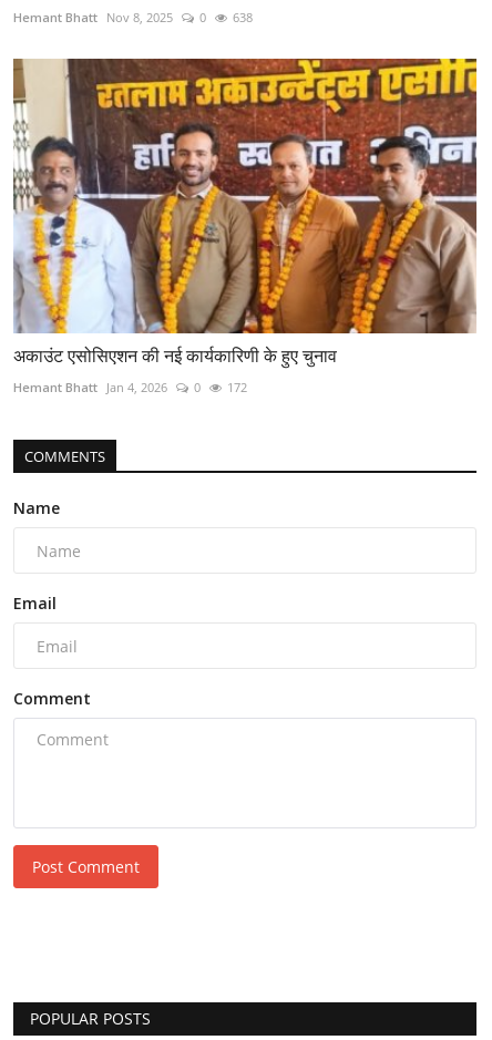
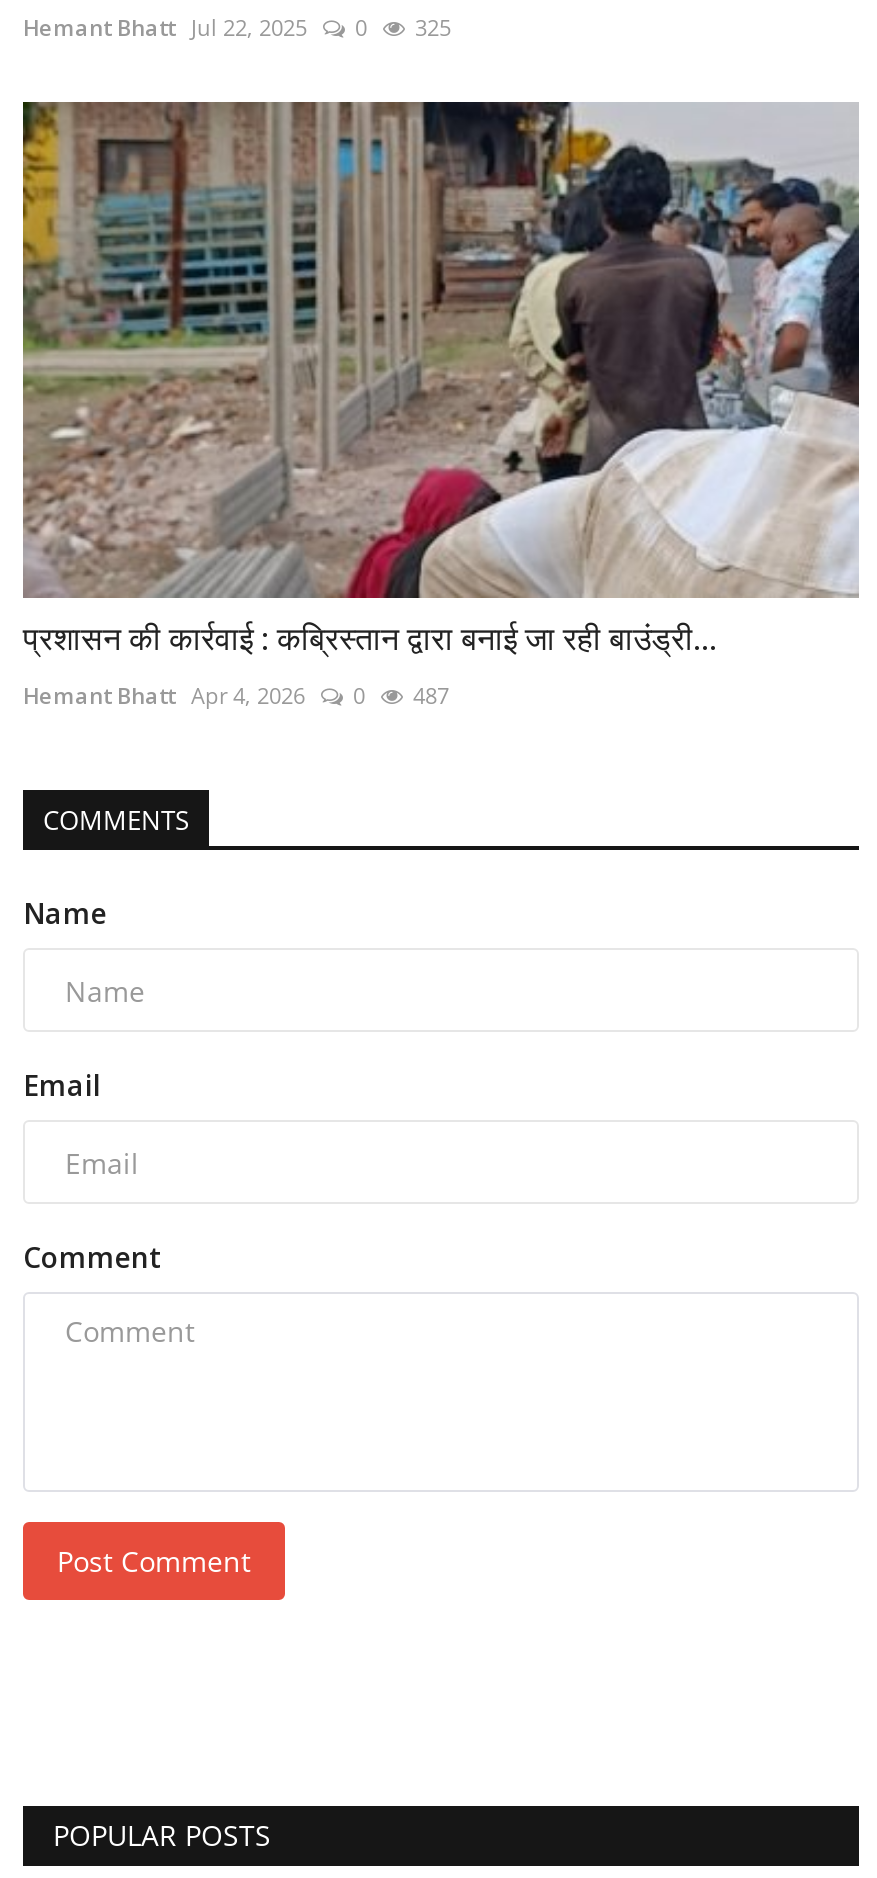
[13,9,173,25] Hemant Bhatt Nov 8, 2025 -> [23,12,307,42] Hemant Bhatt Jul 22, 2025
[233,9,253,25] 638 -> [415,12,451,42] 325
[12,58,478,367] [image] | अकाउंट एसोसिएशन की नई कार्यकारिणी के हुए चुनाव -> [21,100,861,659] [image] | प्रशासन की कार्रवाई : कब्रिस्तान द्वारा बनाई जा रही बाउंड्री...
[13,379,167,396] Hemant Bhatt Jan 4, 2026 -> [23,681,305,711] Hemant Bhatt Apr 4, 2026
[227,379,247,396] 172 -> [413,681,449,711] 487

